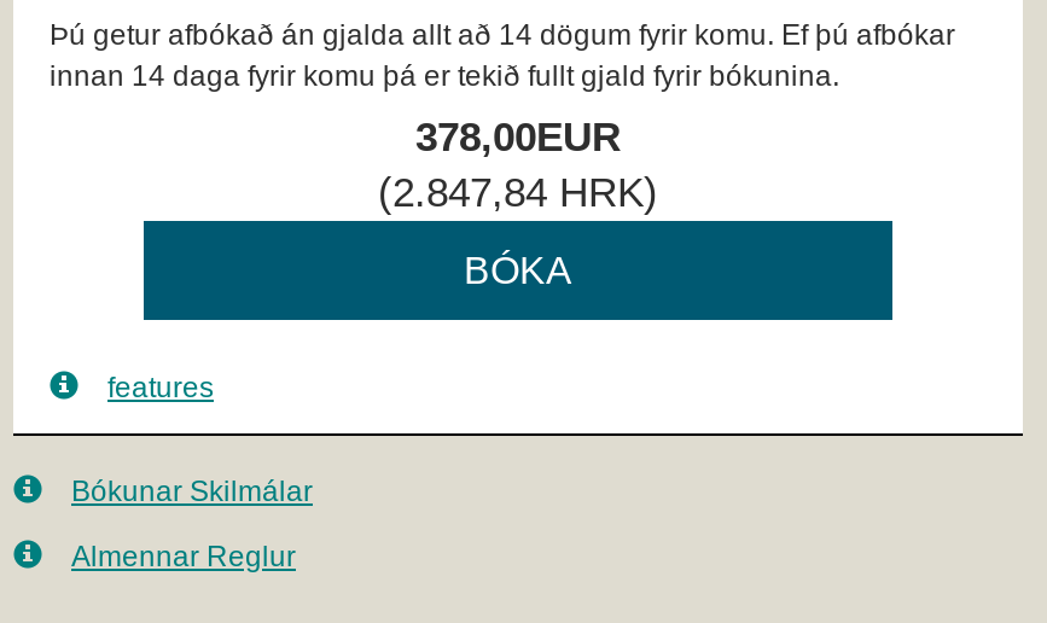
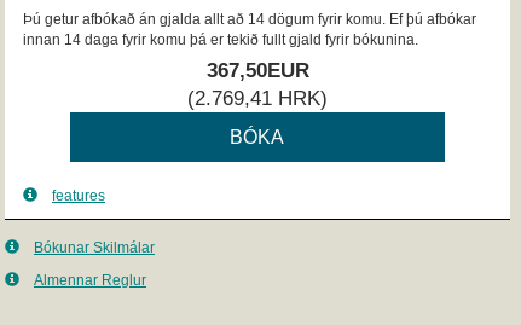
[415,115,621,161] 378,00EUR -> [206,59,309,82] 367,50EUR
[378,170,658,216] (2.847,84 HRK) -> [187,87,328,110] (2.769,41 HRK)

